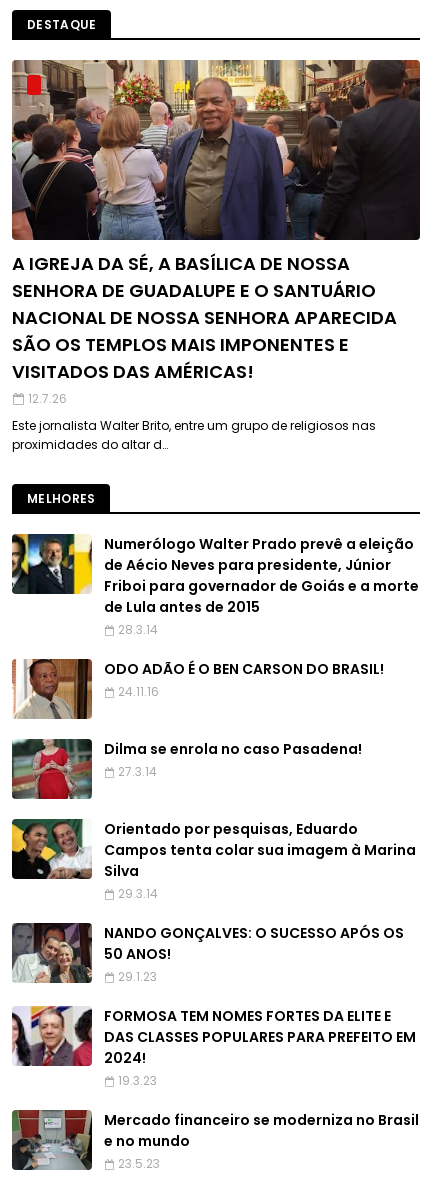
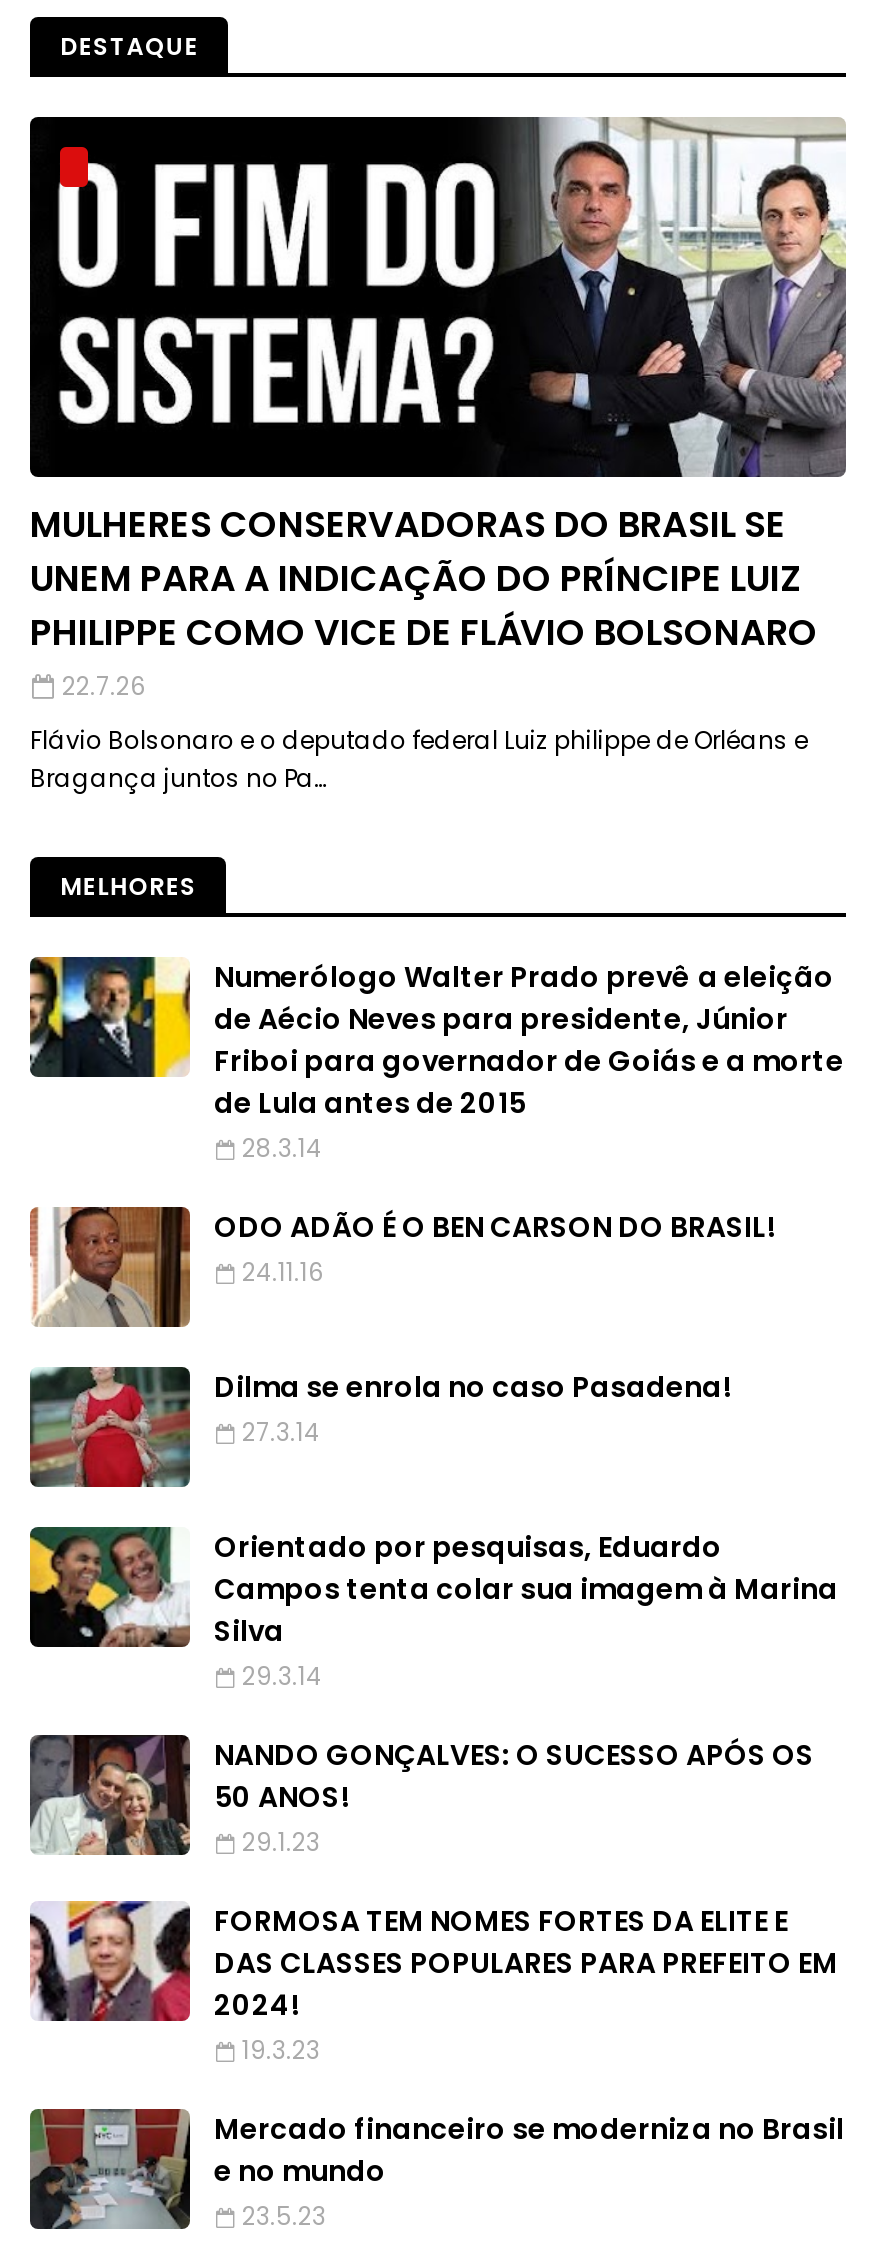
[11,59,421,407] [image] | A IGREJA DA SÉ, A BASÍLICA DE NOSSA | SENHORA DE GUADALUPE E O SANTUÁRIO | NACIONAL DE NOSSA SENHORA APARECIDA | SÃO OS TEMPLOS MAIS IMPONENTES E | VISITADOS DAS AMÉRICAS! | 12.7.26 -> [28,115,846,703] [image] | MULHERES CONSERVADORAS DO BRASIL SE | UNEM PARA A INDICAÇÃO DO PRÍNCIPE LUIZ | PHILIPPE COMO VICE DE FLÁVIO BOLSONARO | 22.7.26
[12,417,376,453] Este jornalista Walter Brito, entre um grupo de religiosos nas | proximidades do altar d… -> [30,723,808,795] Flávio Bolsonaro e o deputado federal Luiz philippe de Orléans e | Bragança juntos no Pa…

